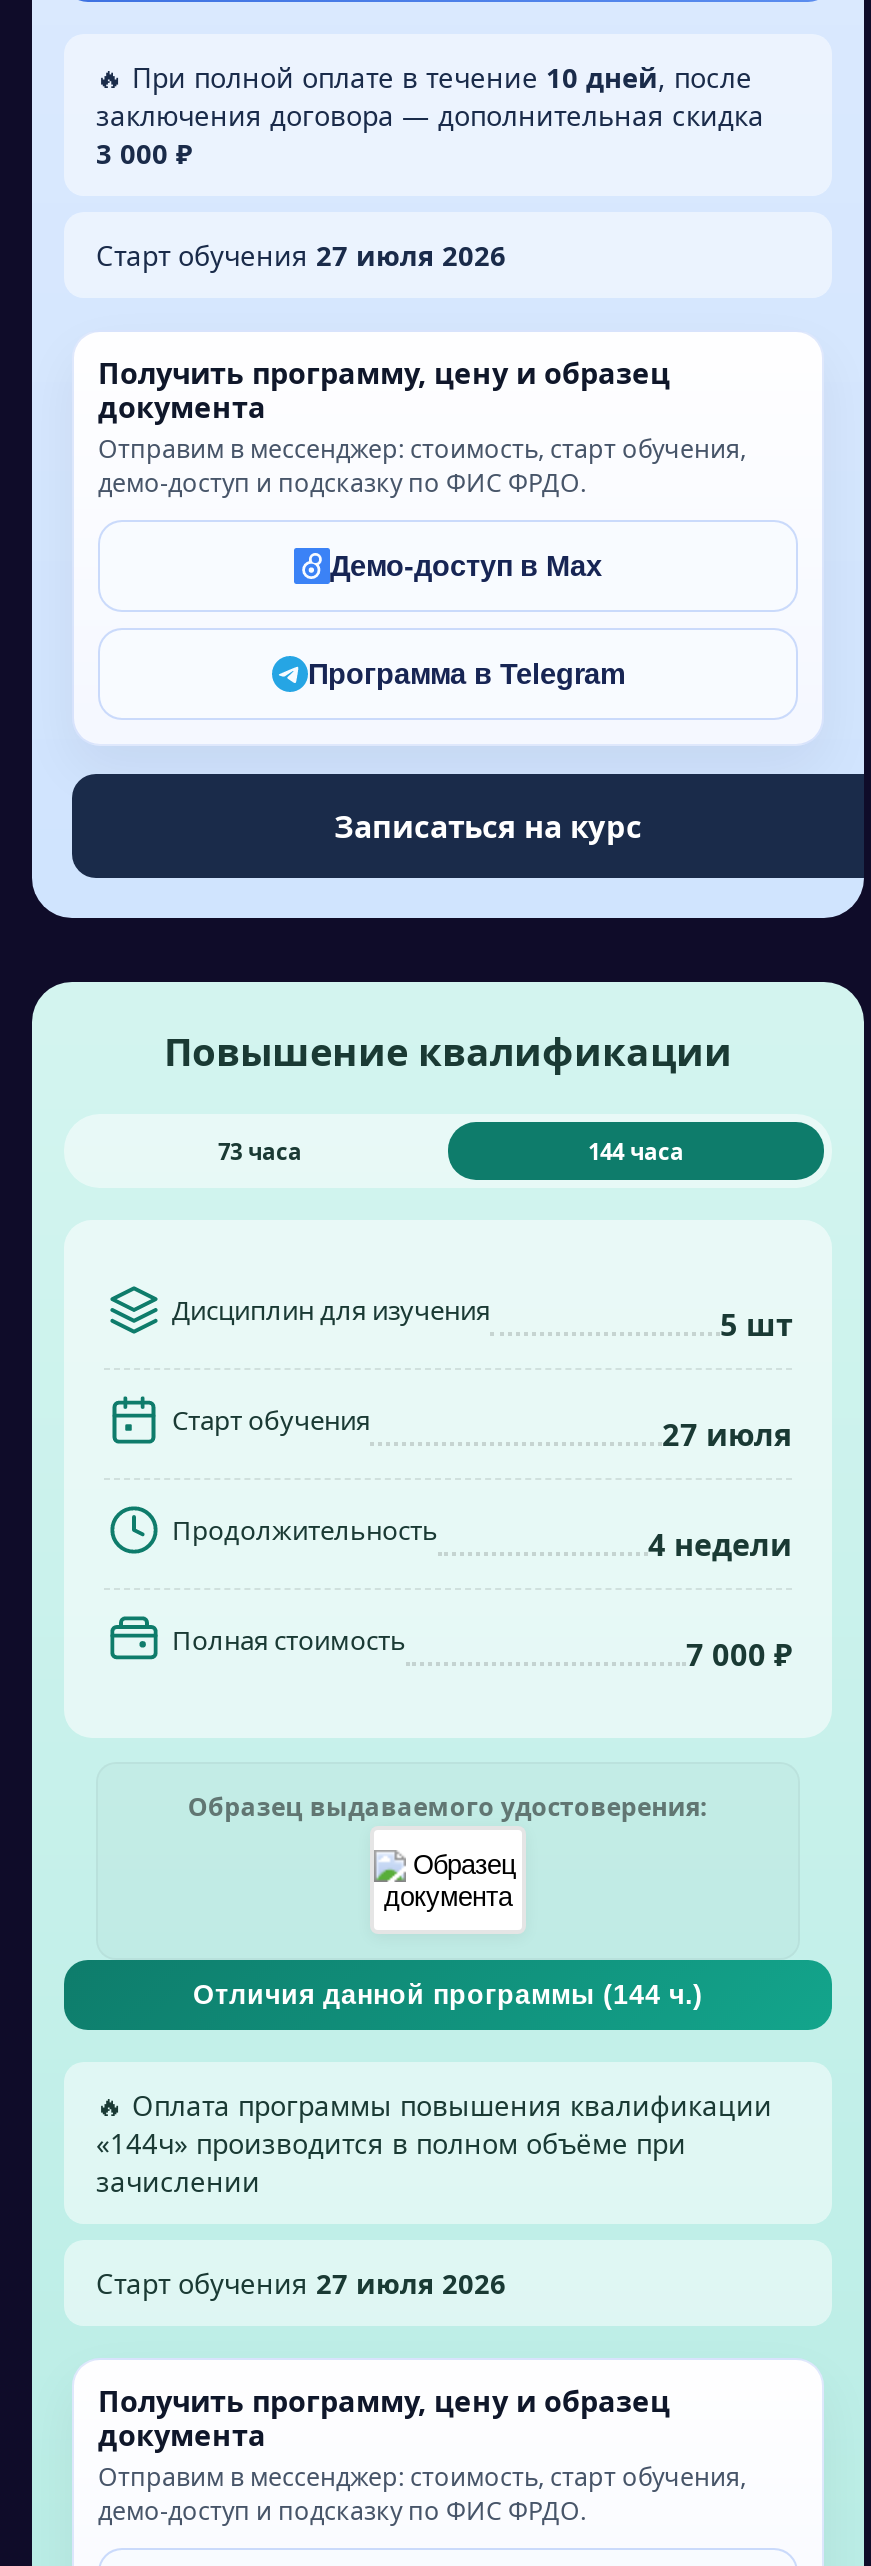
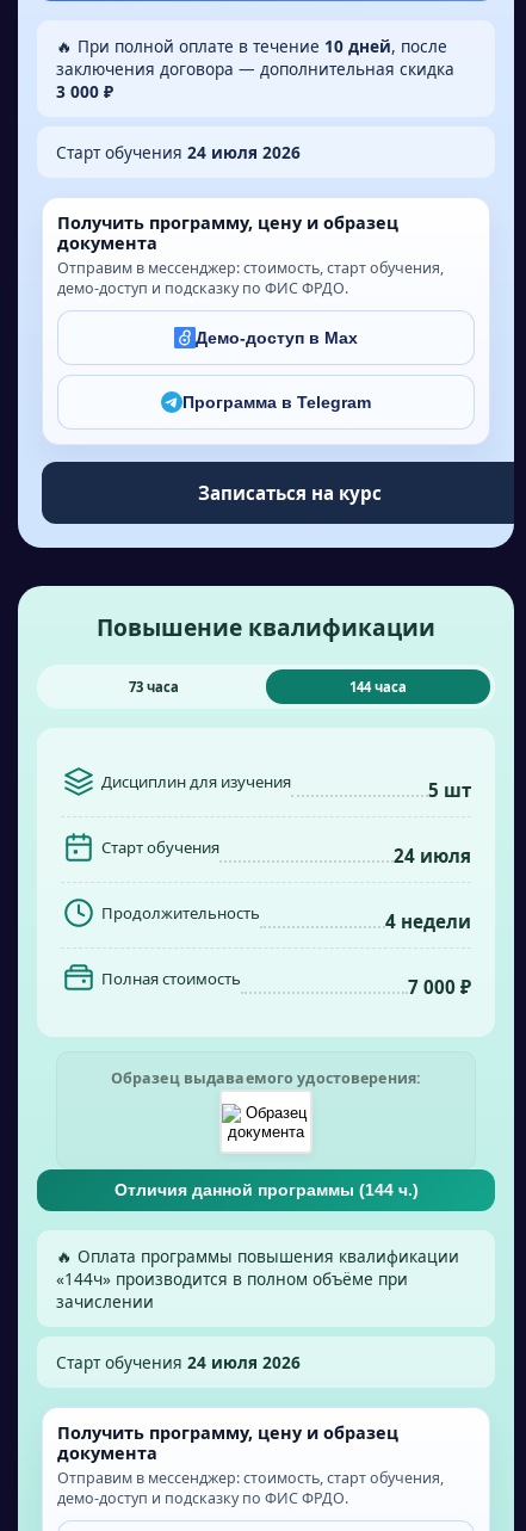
[96,236,506,274] Старт обучения 27 июля 2026 -> [56,141,301,163] Старт обучения 24 июля 2026
[662,1414,792,1454] 27 июля -> [394,844,471,868] 24 июля
[96,2264,506,2302] Старт обучения 27 июля 2026 -> [56,1351,301,1373] Старт обучения 24 июля 2026

